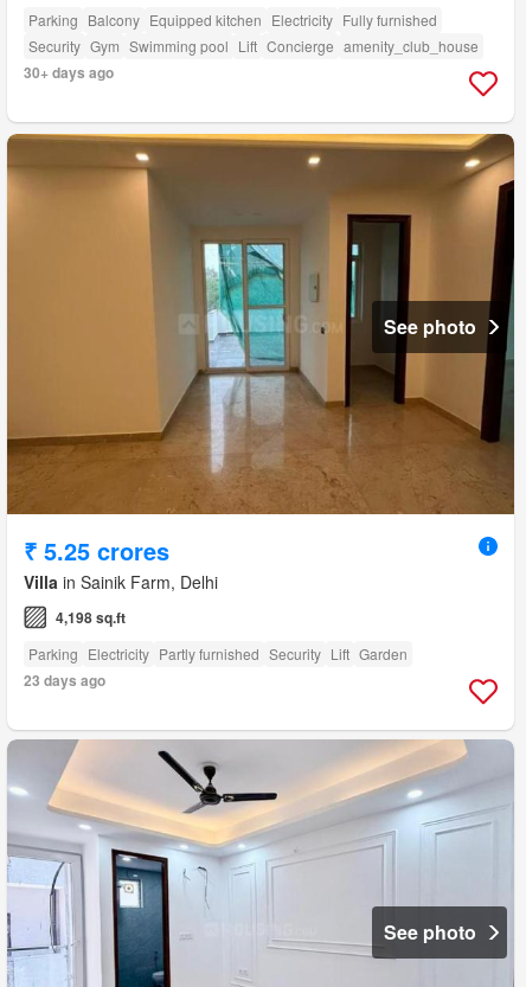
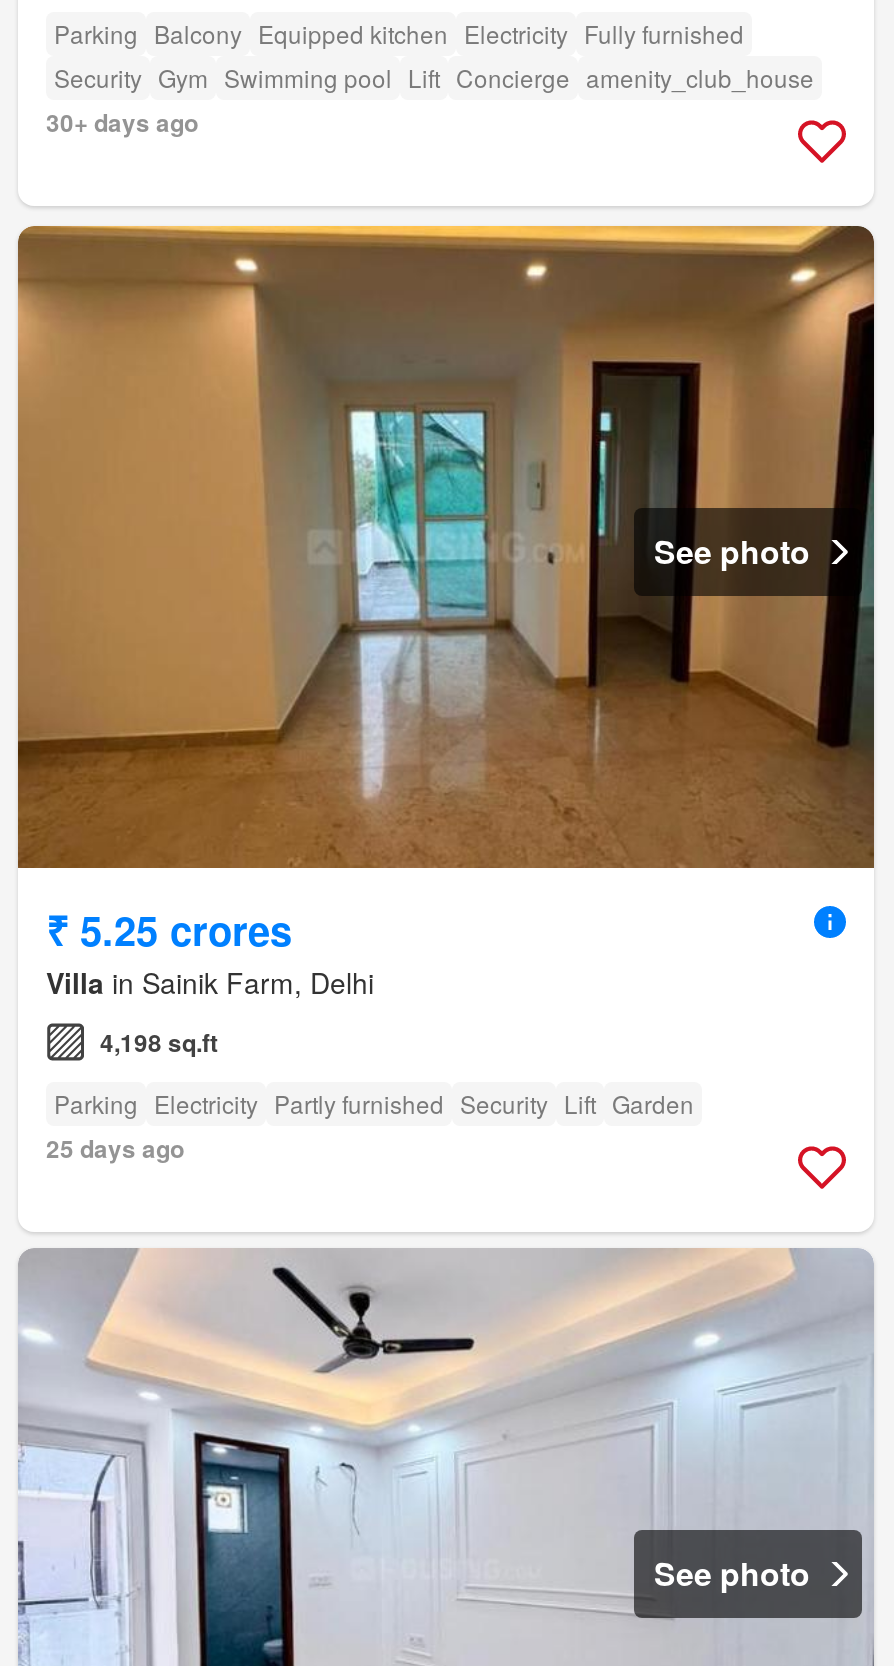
[24,669,105,690] 23 days ago -> [46,1129,184,1165] 25 days ago

